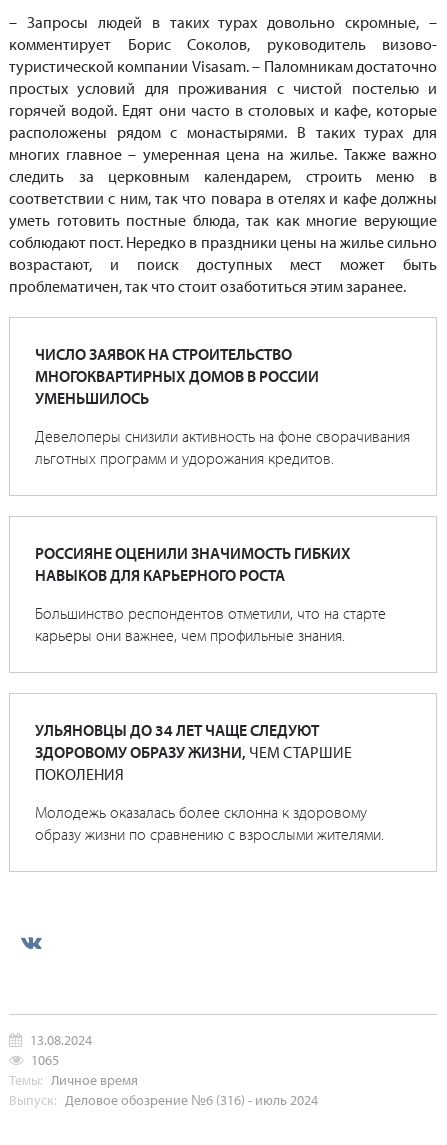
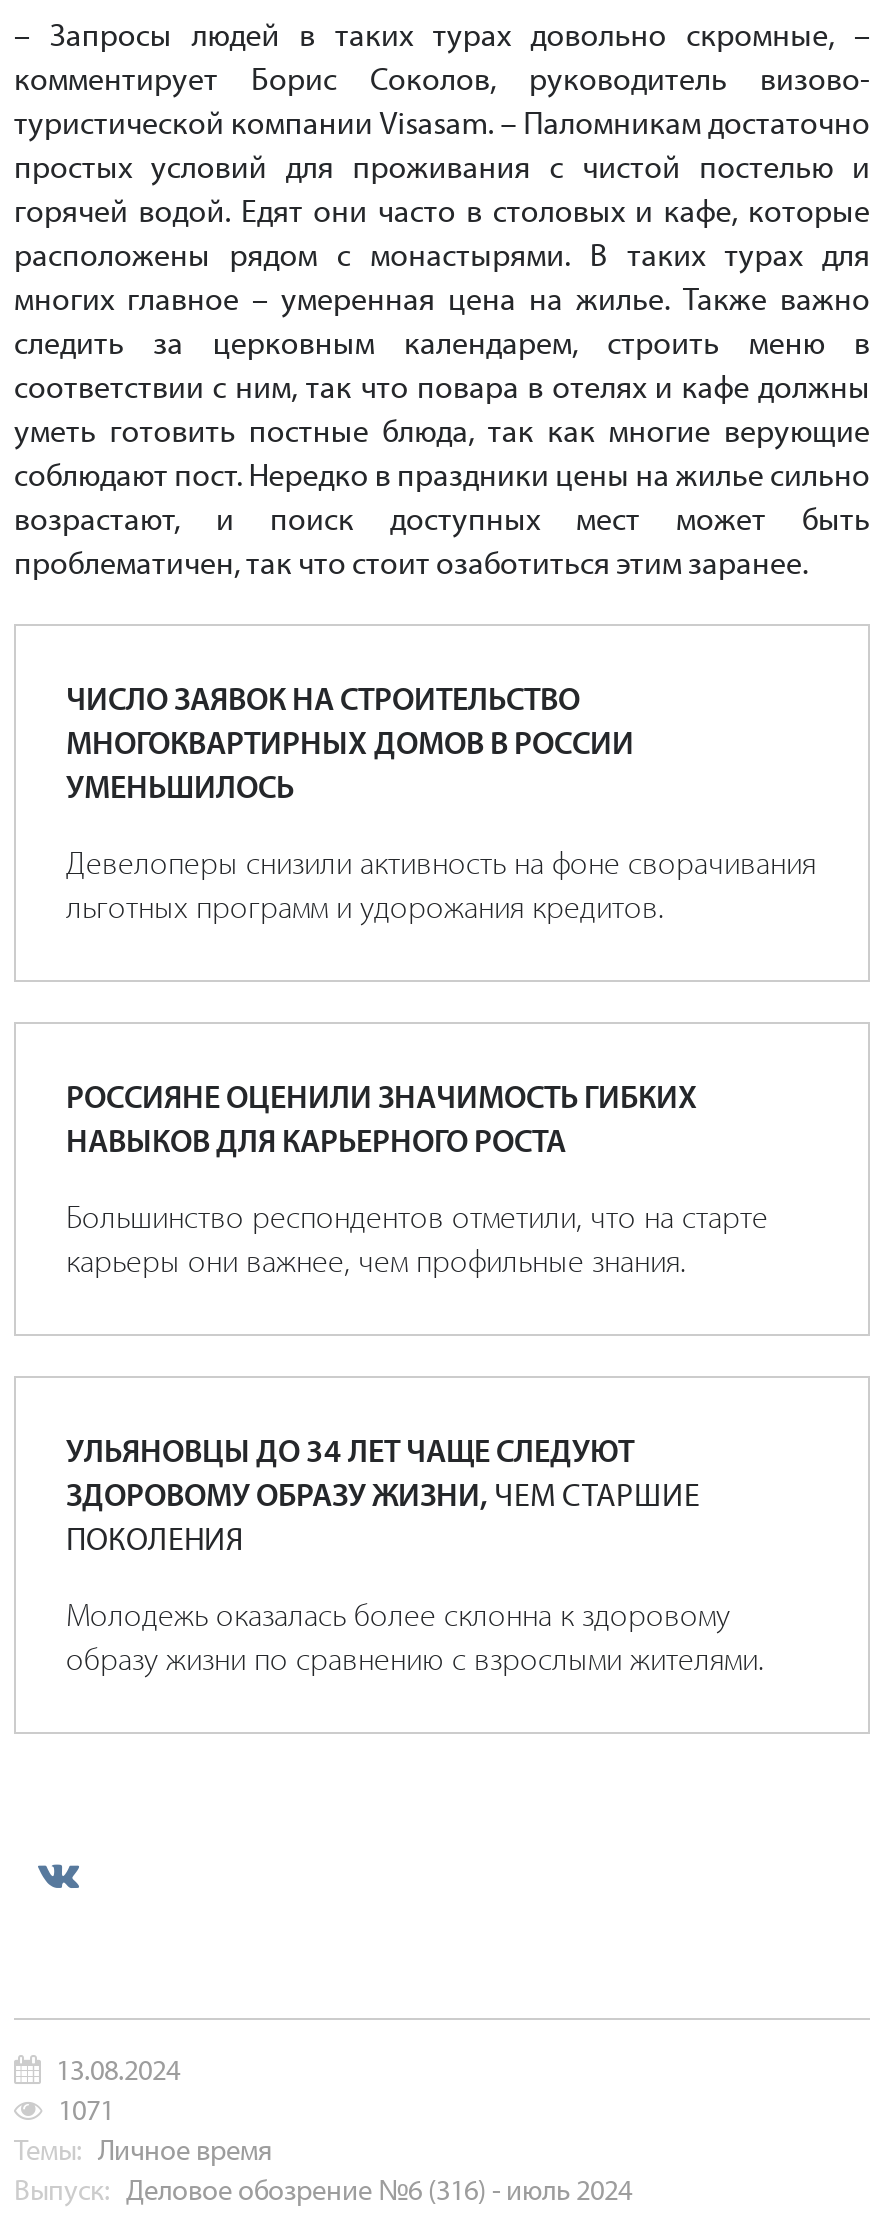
[28,1049,59,1068] 1065 -> [52,2089,114,2127] 1071

